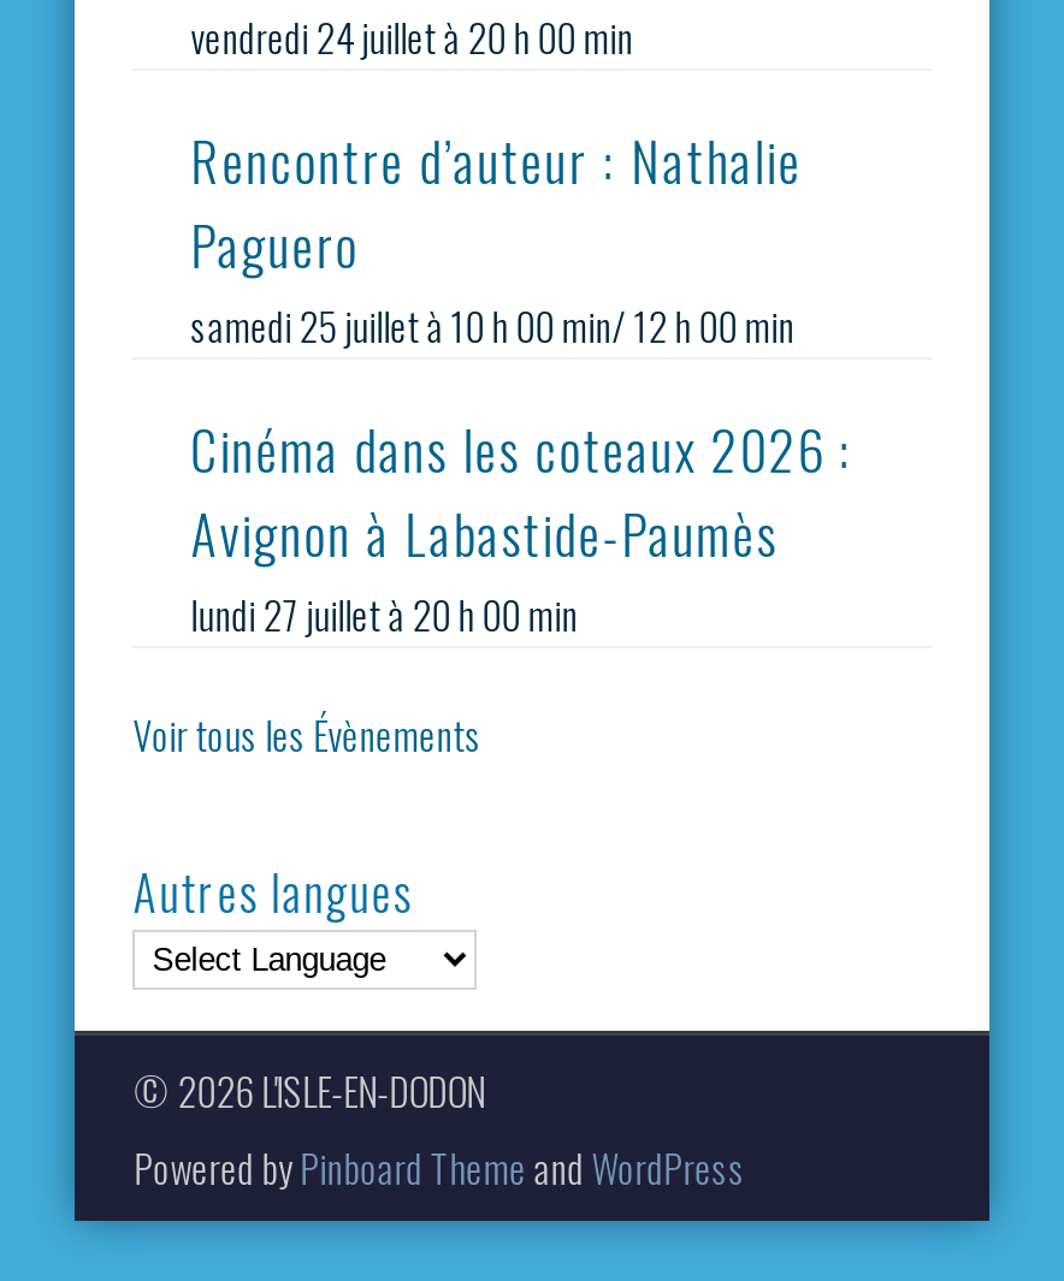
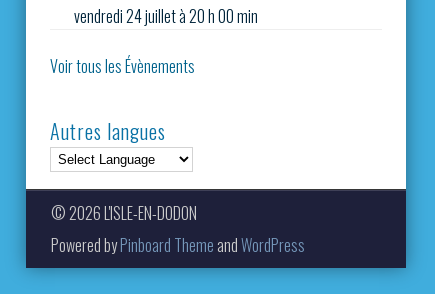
[191,122,853,644] Rencontre d’auteur : Nathalie | Paguero | samedi 25 juillet à 10 h 00 min/12 h 00 min | Cinéma dans les coteaux 2026 : | Avignon à Labastide-Paumès | lundi 27 juillet à 20 h 00 min -> none

